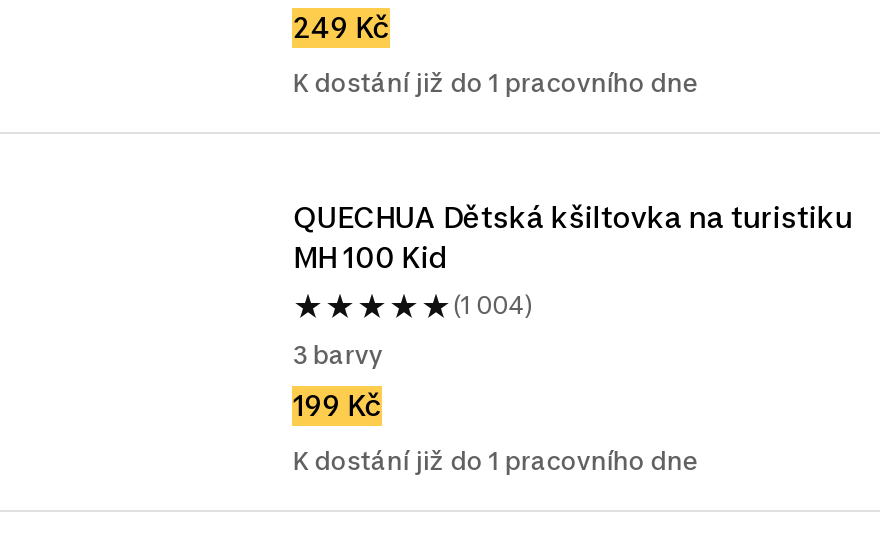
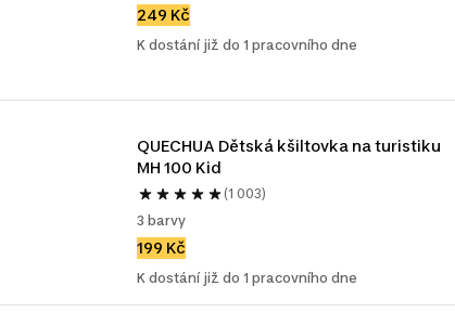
[453,290,533,320] (1 004) -> [224,185,266,201] (1 003)

